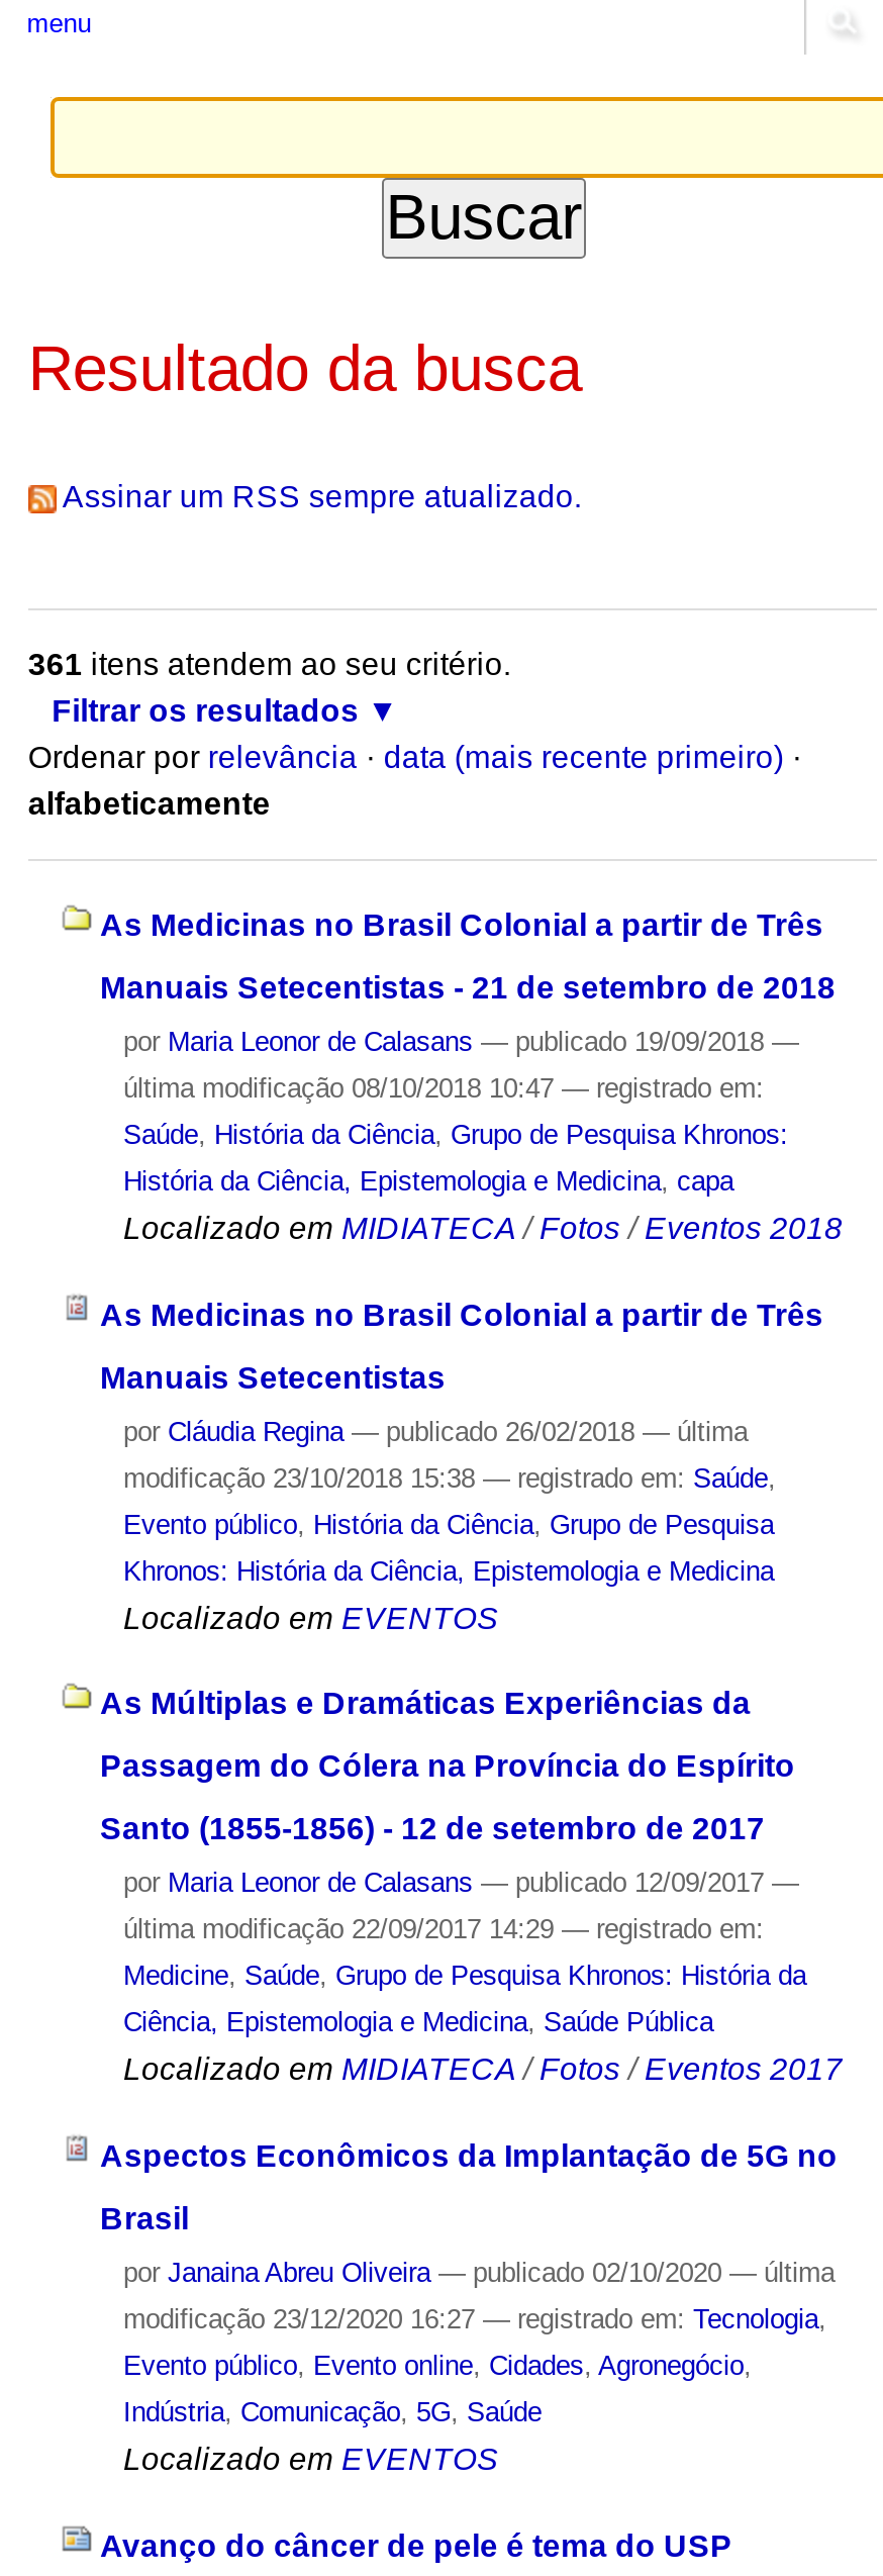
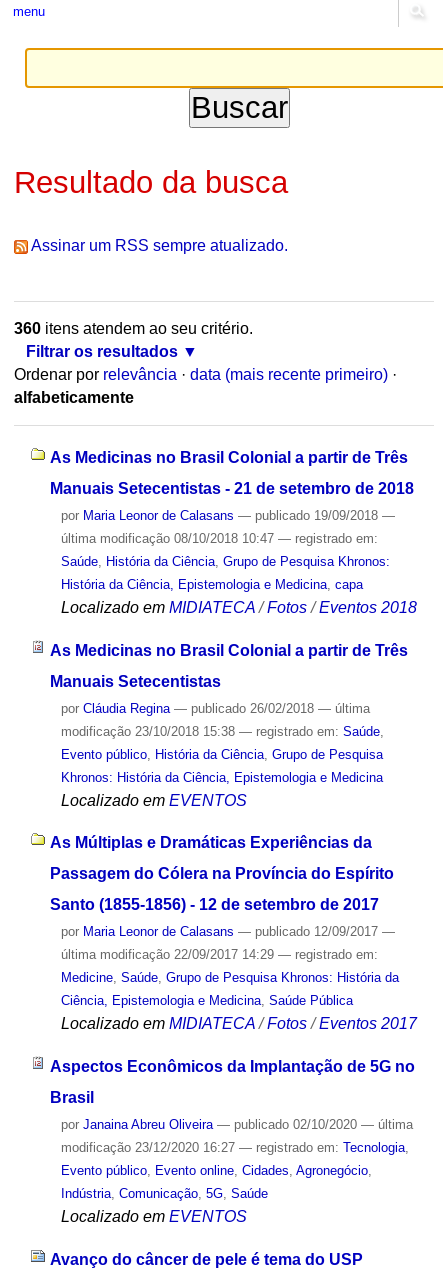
[28,647,511,682] 361 itens atendem ao seu critério. -> [14,320,253,337] 360 itens atendem ao seu critério.

